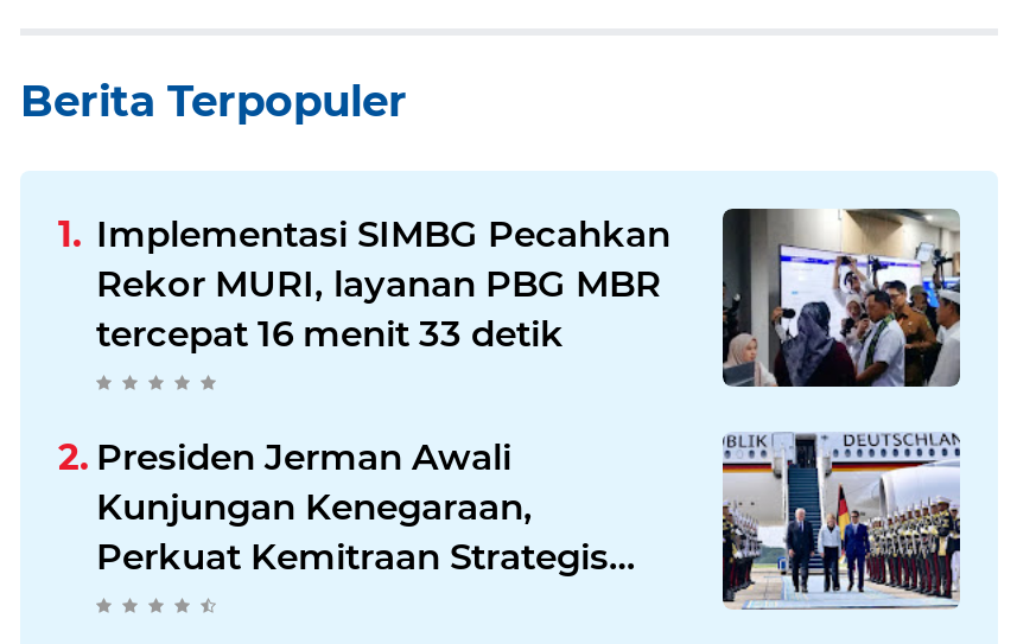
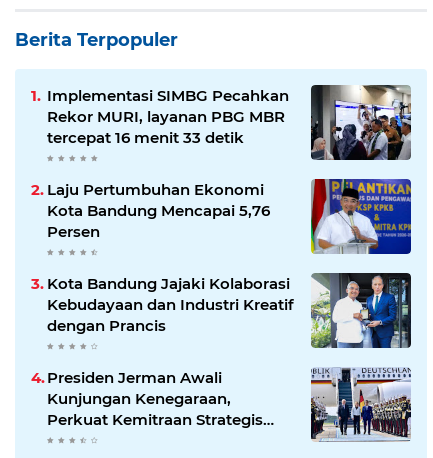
none -> [47,178,412,335] [image] | Laju Pertumbuhan Ekonomi | Kota Bandung Mencapai 5,76 | Persen | Kota Bandung Jajaki Kolaborasi | Kebudayaan dan Industri Kreatif | dengan Prancis
none -> [310,272,412,349] [image]

